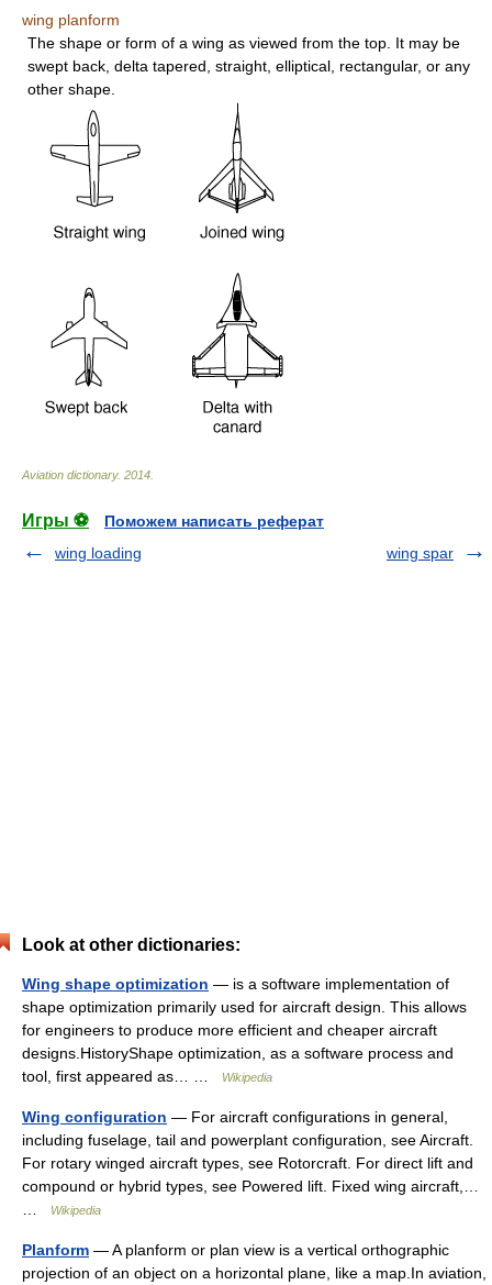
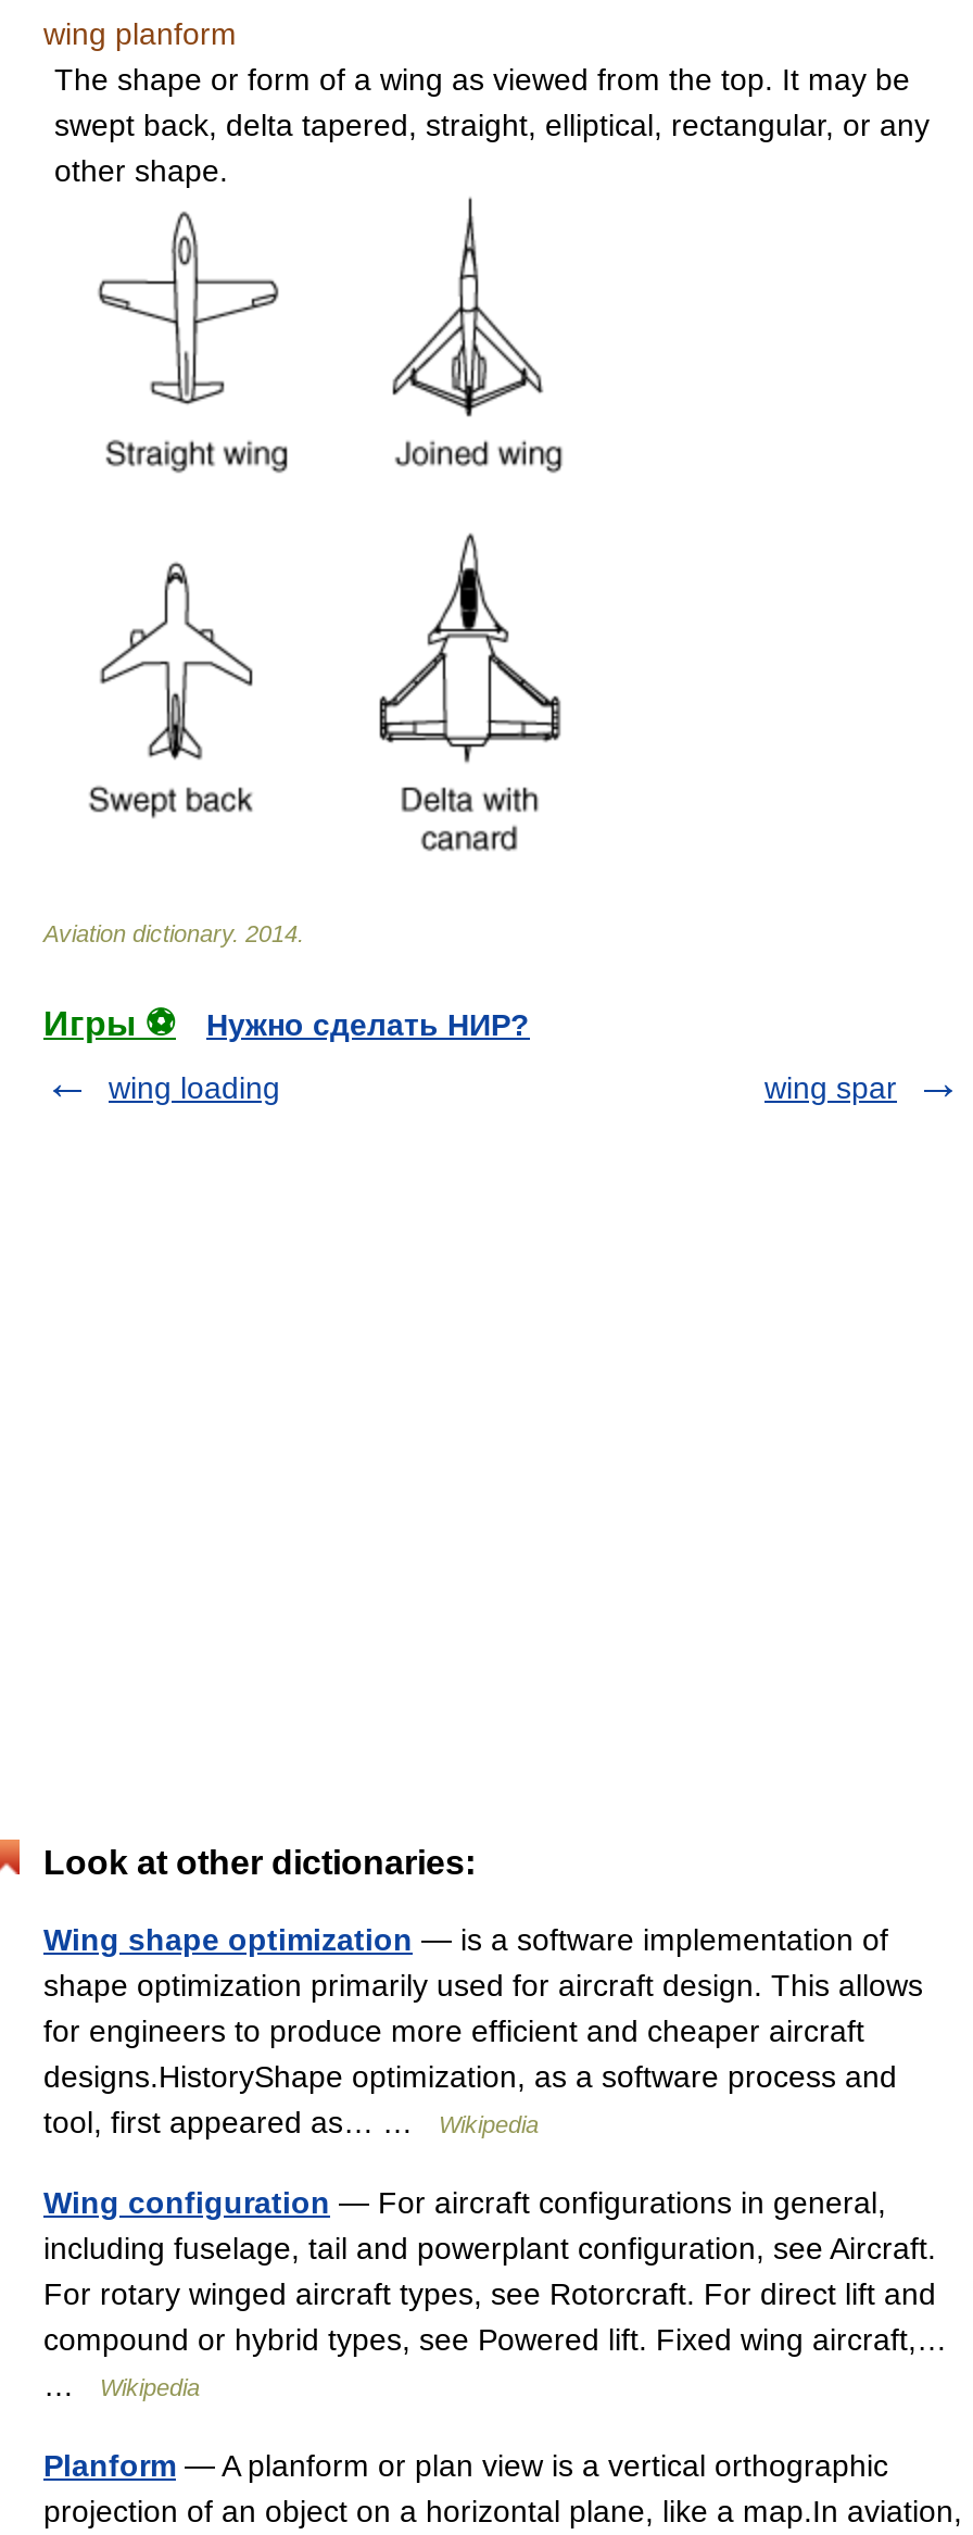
[104,512,324,530] Поможем написать реферат -> [206,1007,530,1042] Нужно сделать НИР?

